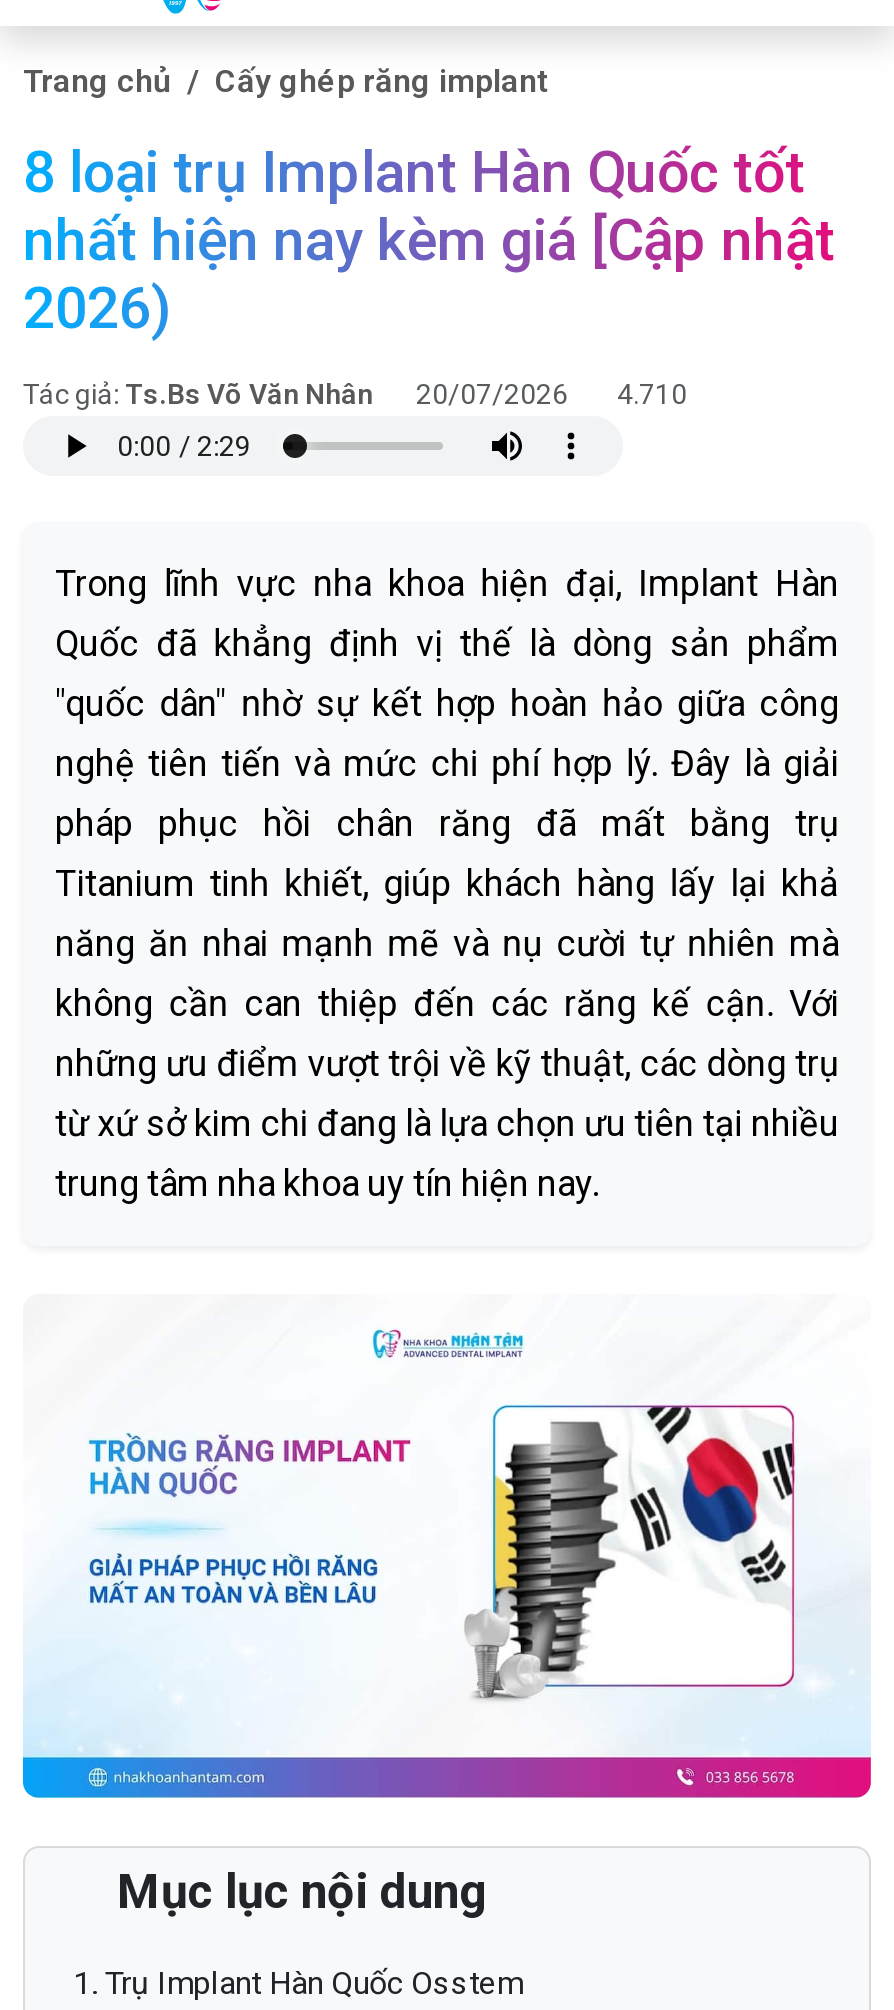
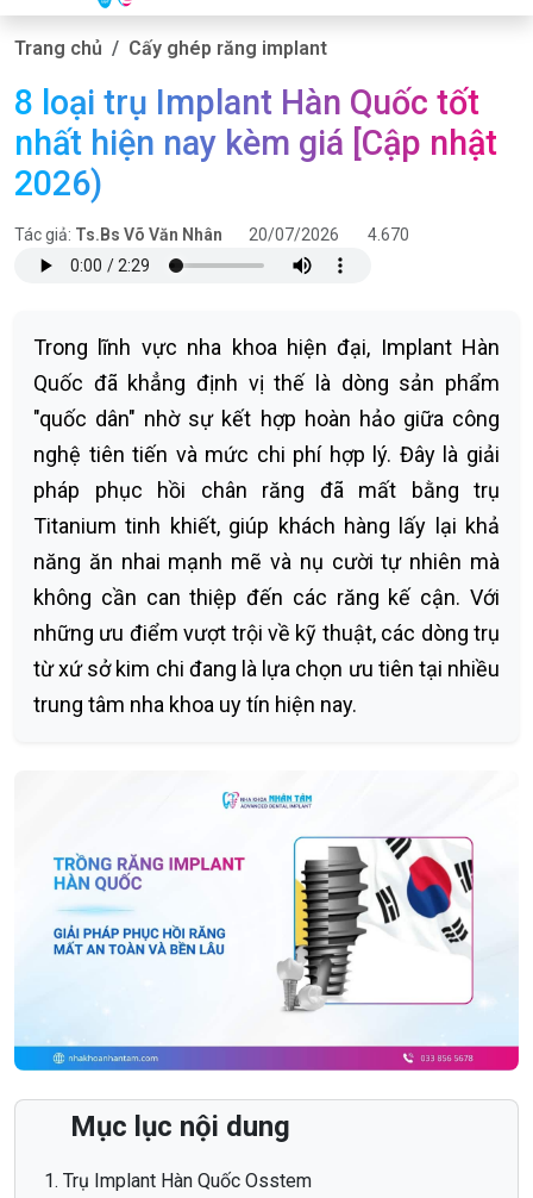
[23,378,687,410] Tác giả: Ts.Bs Võ Văn Nhân 20/07/2026 4.710 -> [14,225,409,244] Tác giả: Ts.Bs Võ Văn Nhân 20/07/2026 4.670

